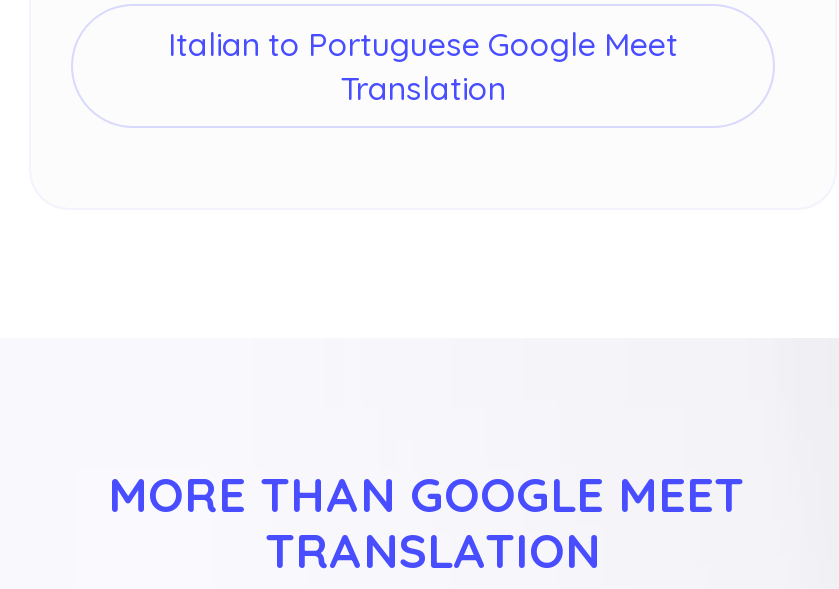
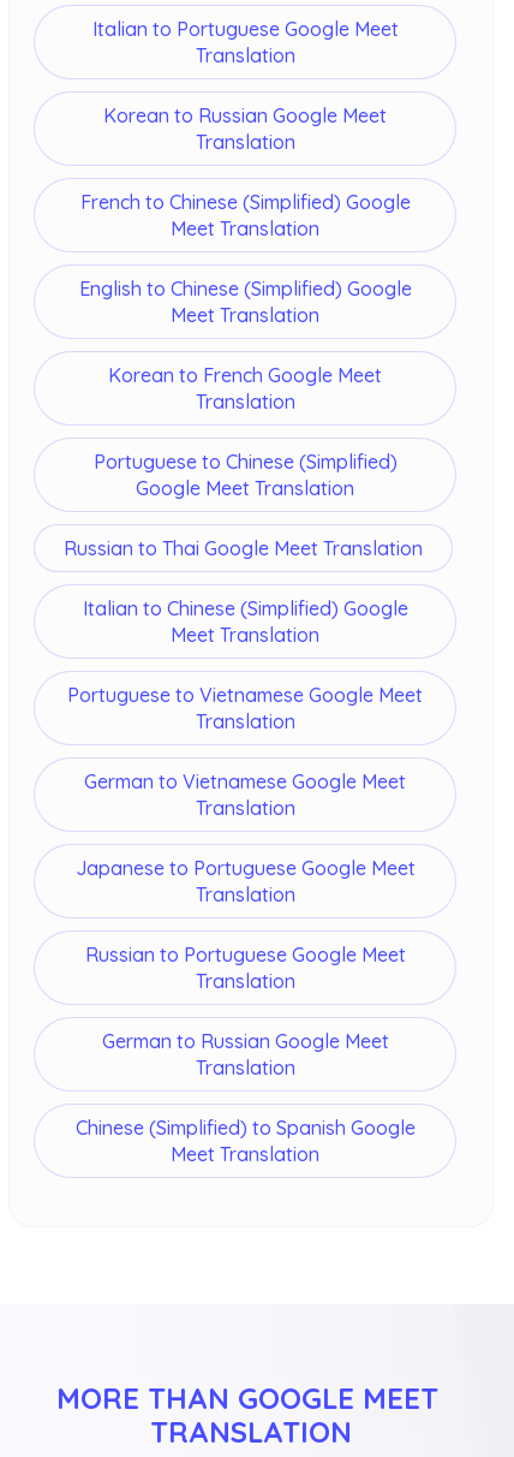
none -> [64,103,423,1166] Korean to Russian Google Meet | Translation | French to Chinese (Simplified) Google | Meet Translation | English to Chinese (Simplified) Google | Meet Translation | Korean to French Google Meet | Translation | Portuguese to Chinese (Simplified) | Google Meet Translation | Russian to Thai Google Meet Translation | Italian to Chinese (Simplified) Google | Meet Translation | Portuguese to Vietnamese Google Meet | Translation | German to Vietnamese Google Meet | Translation | Japanese to Portuguese Google Meet | Translation | Russian to Portuguese Google Meet | Translation | German to Russian Google Meet | Translation | Chinese (Simplified) to Spanish Google | Meet Translation

